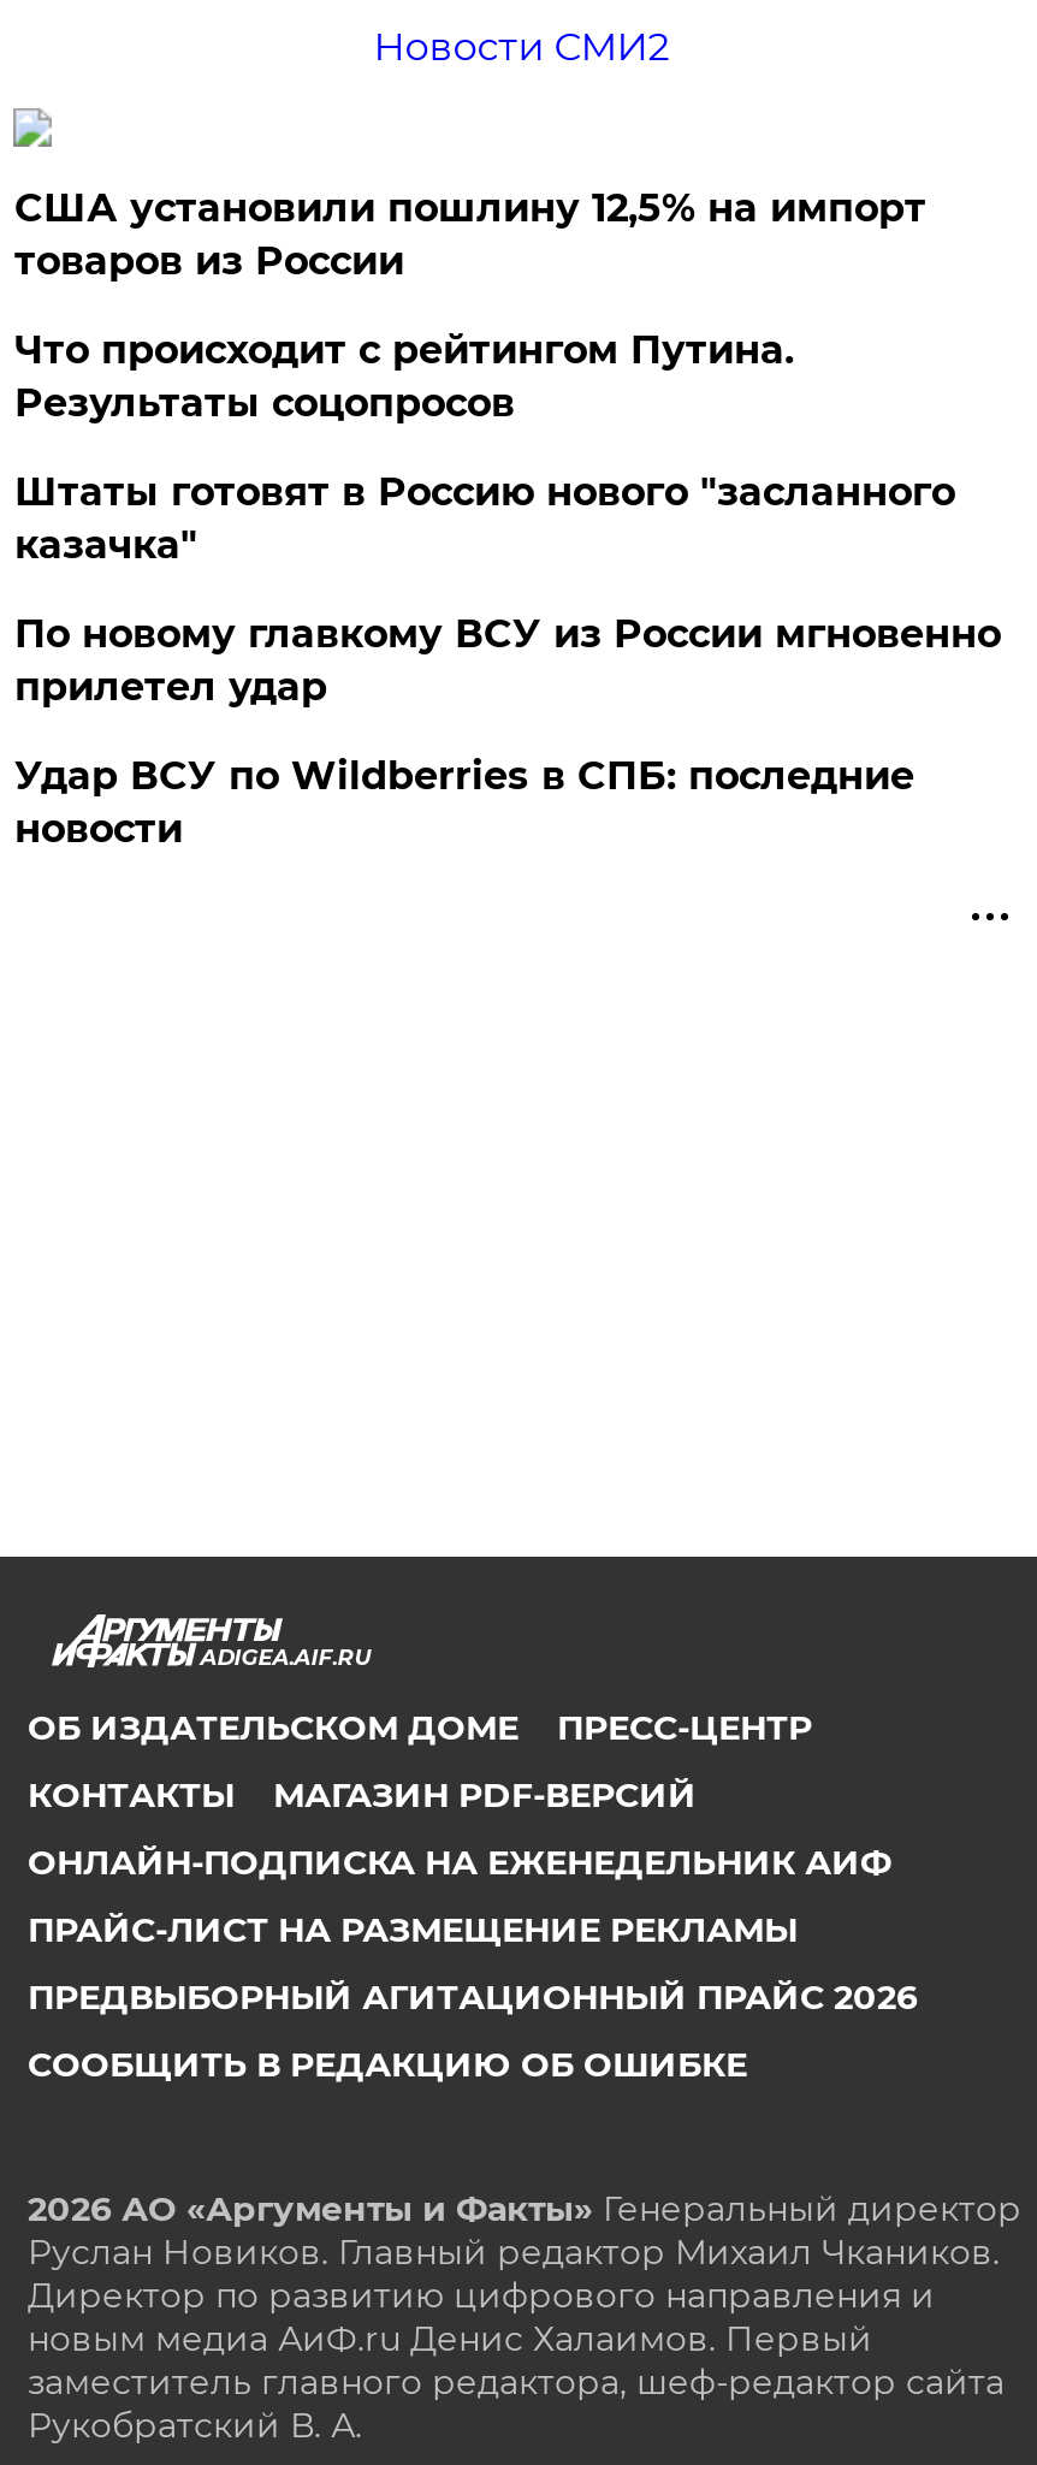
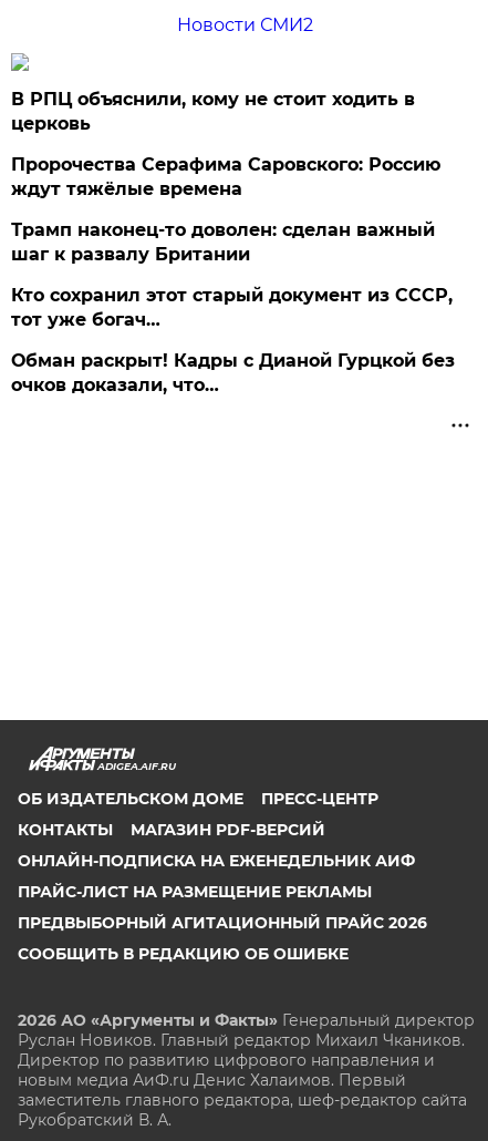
[14,185,926,284] США установили пошлину 12,5% на импорт | товаров из России -> [12,89,415,134] В РПЦ объяснили, кому не стоит ходить в | церковь
[14,327,794,426] Что происходит с рейтингом Путина. | Результаты соцопросов -> [12,154,441,199] Пророчества Серафима Саровского: Россию | ждут тяжёлые времена
[14,469,955,568] Штаты готовят в Россию нового "засланного | казачка" -> [12,219,435,265] Трамп наконец-то доволен: сделан важный | шаг к развалу Британии
[14,611,1001,710] По новому главкому ВСУ из России мгновенно | прилетел удар -> [12,285,453,330] Кто сохранил этот старый документ из СССР, | тот уже богач…
[14,753,914,852] Удар ВСУ по Wildberries в СПБ: последние | новости -> [12,350,455,395] Обман раскрыт! Кадры с Дианой Гурцкой без | очков доказали, что…

